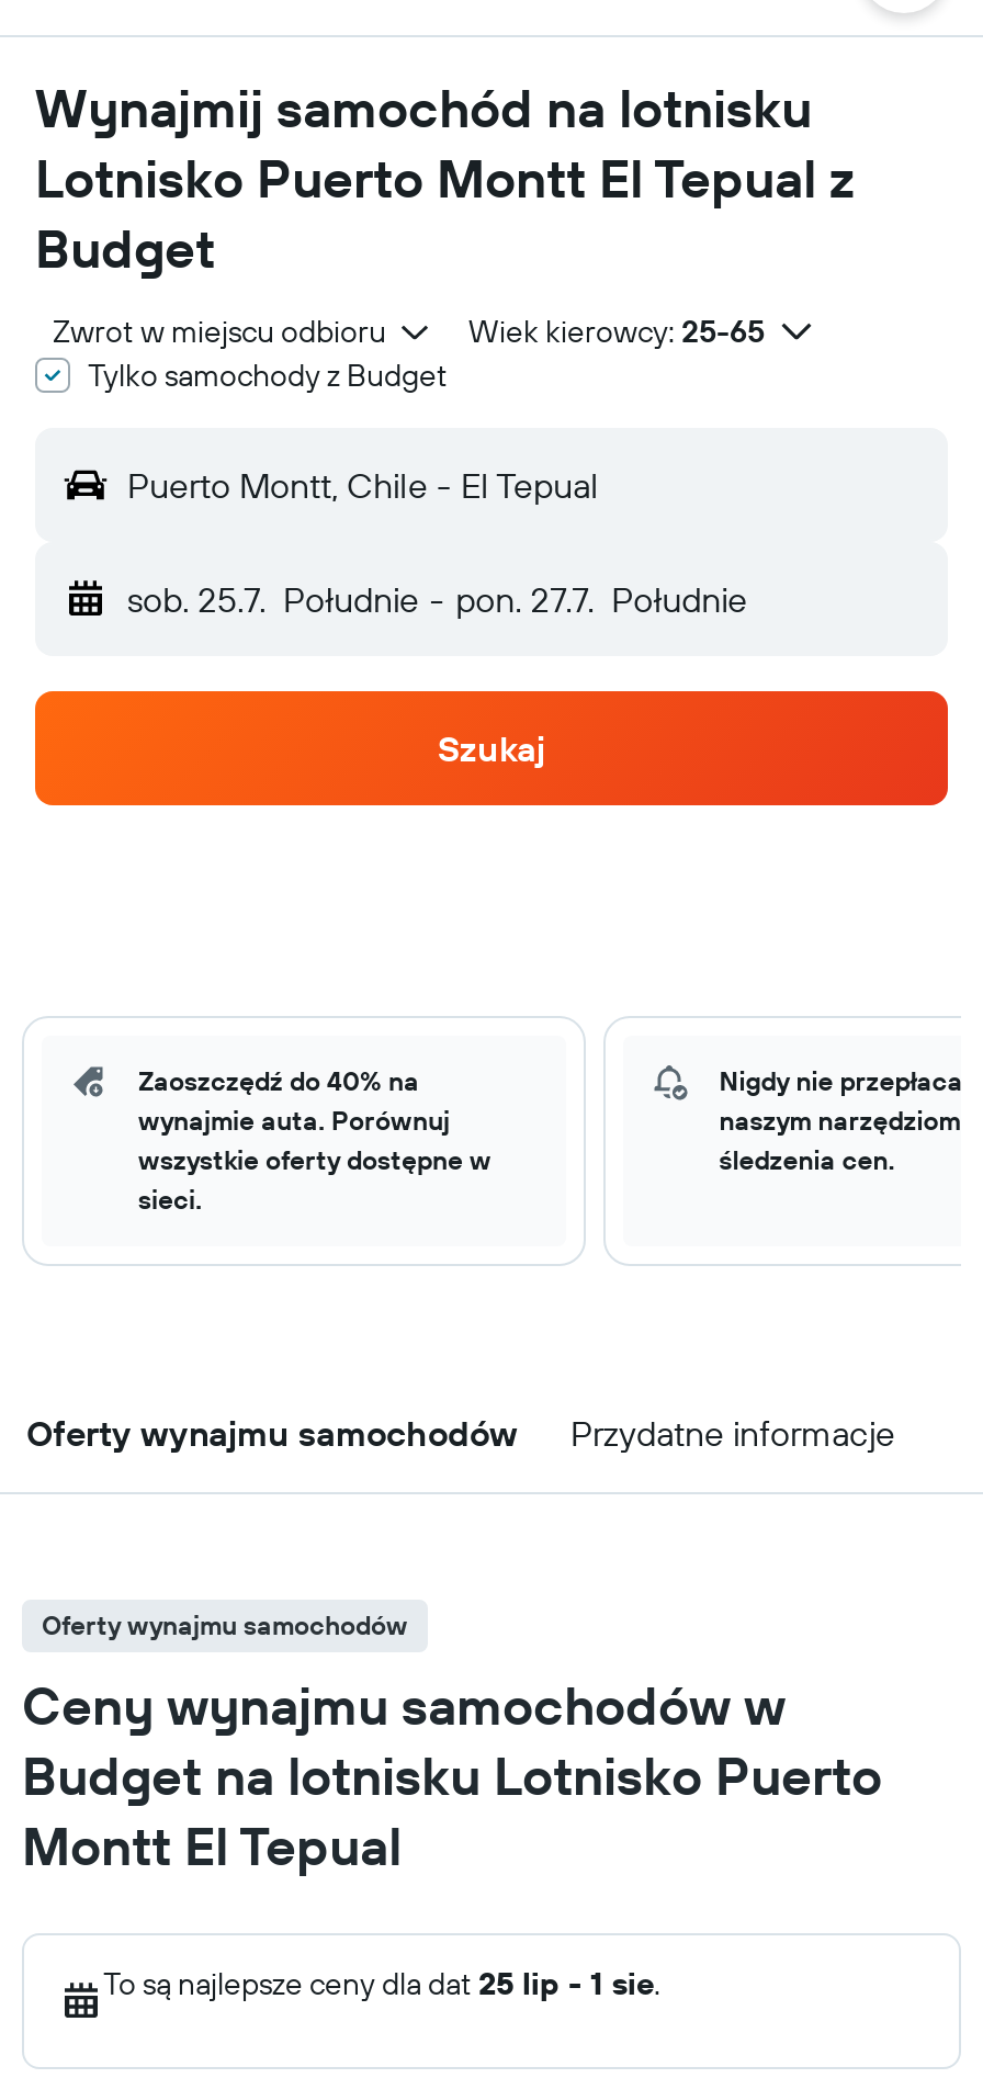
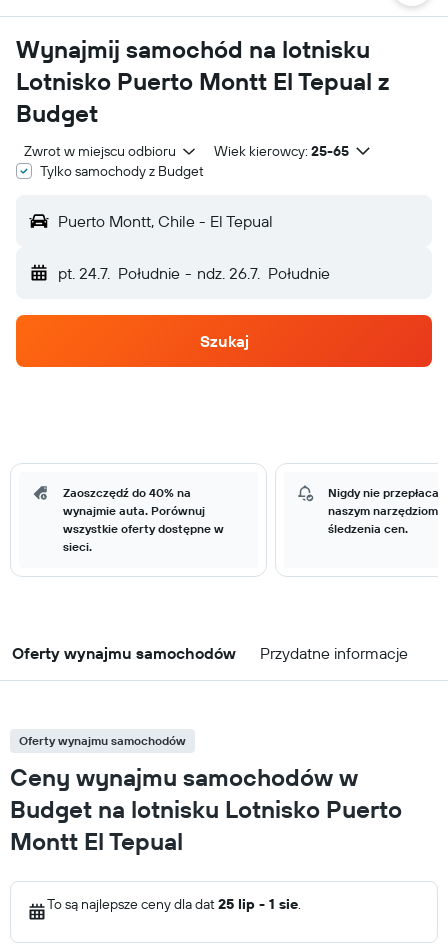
[127,577,747,621] sob. 25.7. Południe - pon. 27.7. Południe -> [58,263,330,283] pt. 24.7. Południe - ndz. 26.7. Południe

